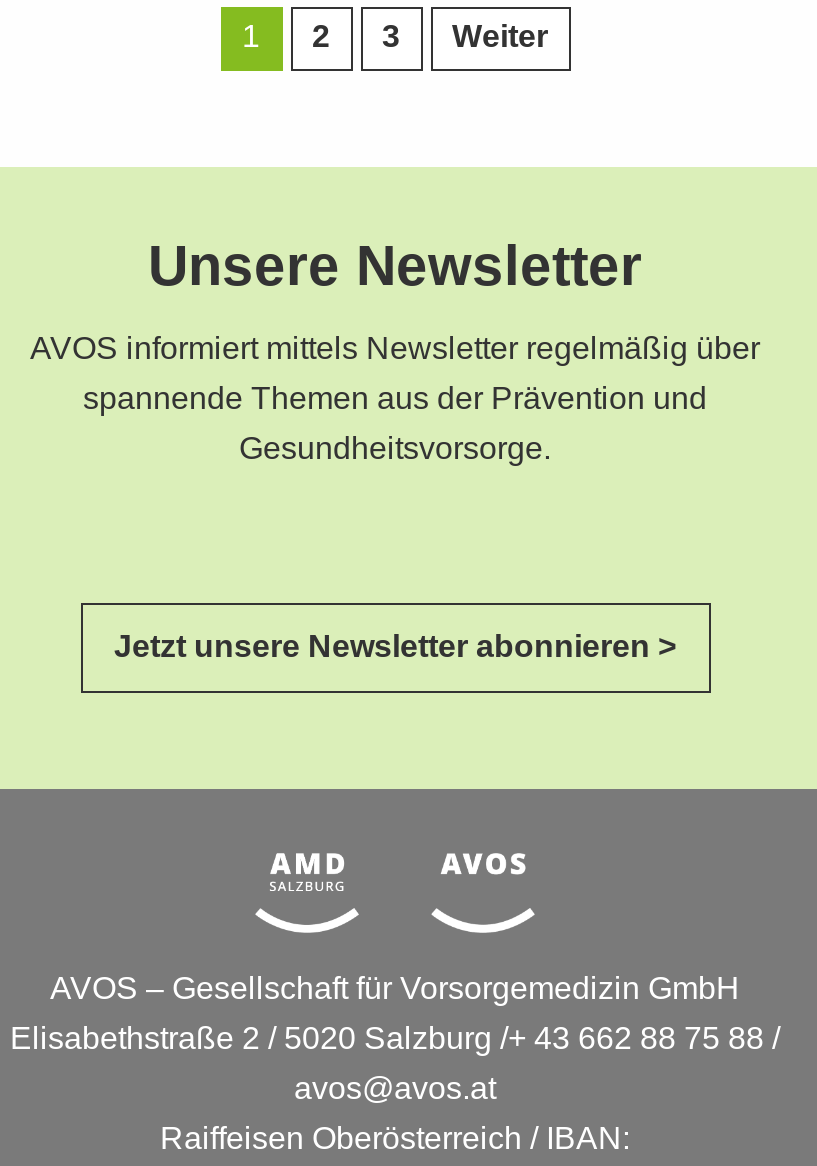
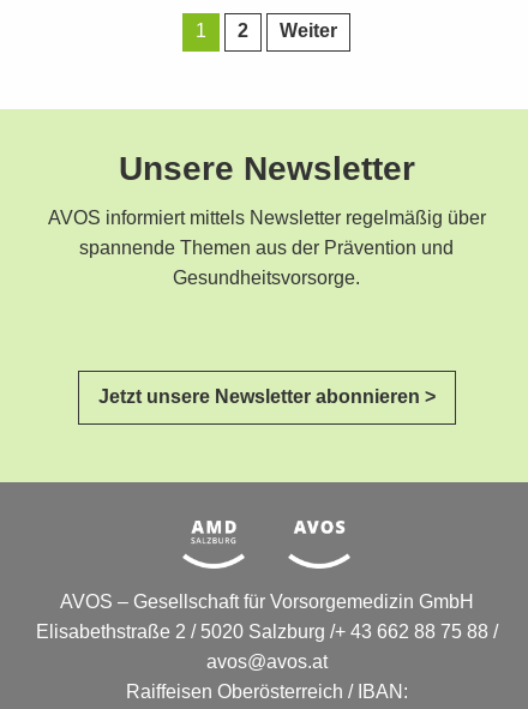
[382,21,400,55] 3 -> none

